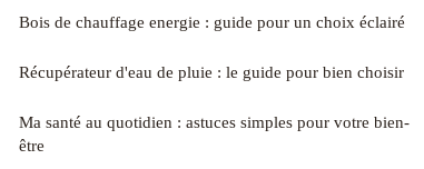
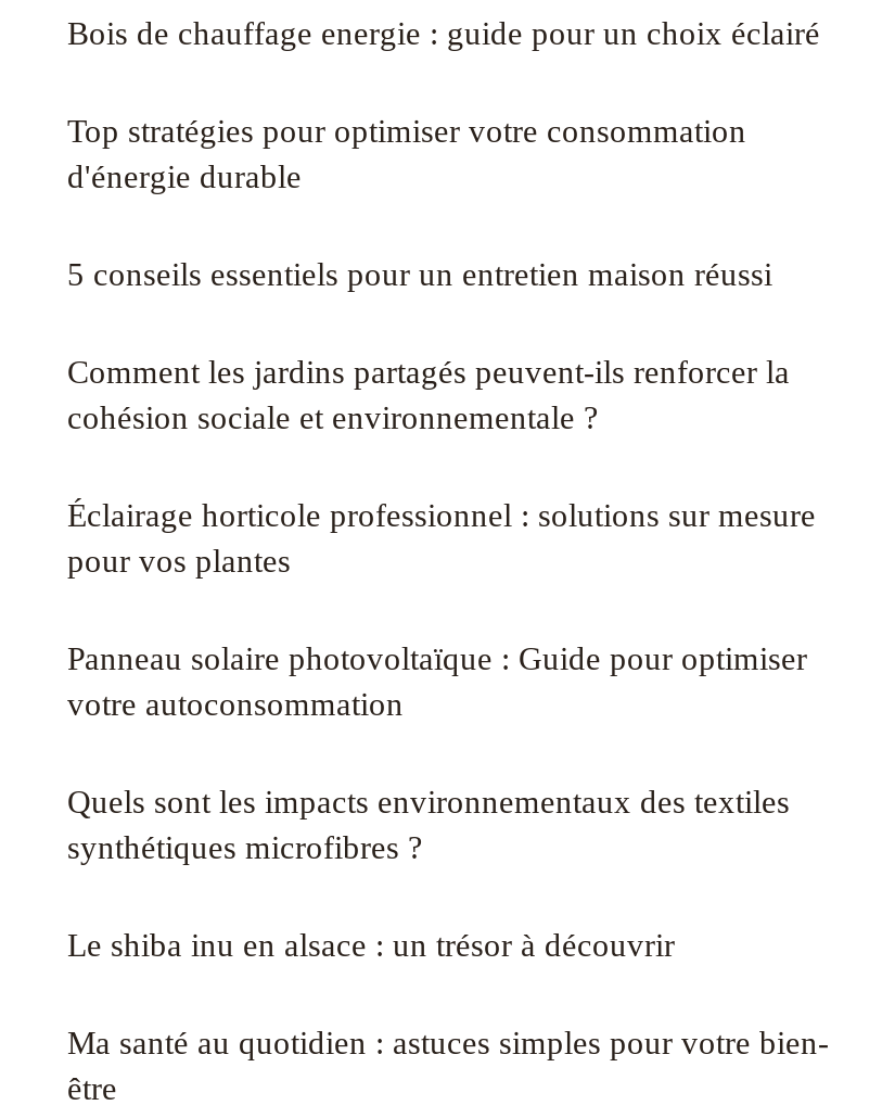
[19,62,404,81] Récupérateur d'eau de pluie : le guide pour bien choisir -> [67,111,816,962] Top stratégies pour optimiser votre consommation | d'énergie durable | 5 conseils essentiels pour un entretien maison réussi | Comment les jardins partagés peuvent-ils renforcer la | cohésion sociale et environnementale ? | Éclairage horticole professionnel : solutions sur mesure | pour vos plantes | Panneau solaire photovoltaïque : Guide pour optimiser | votre autoconsommation | Quels sont les impacts environnementaux des textiles | synthétiques microfibres ? | Le shiba inu en alsace : un trésor à découvrir

